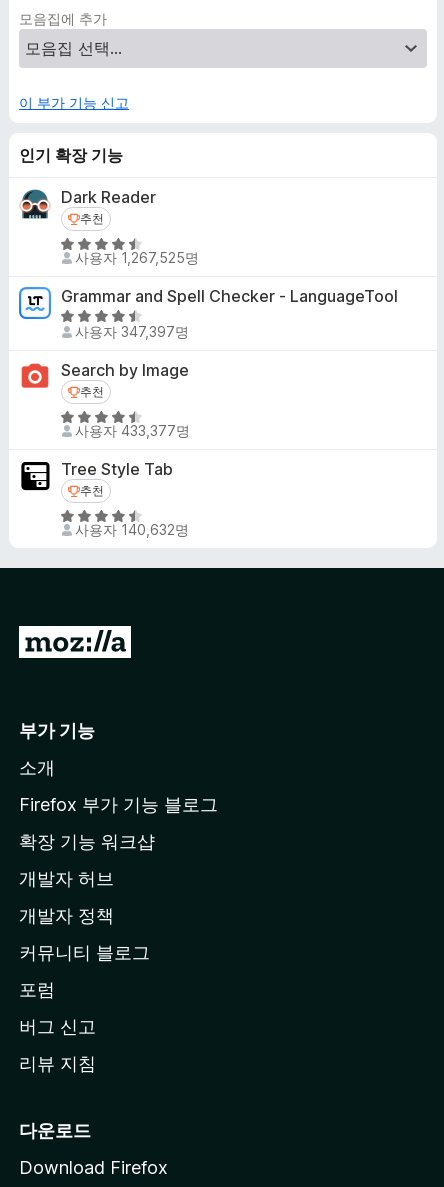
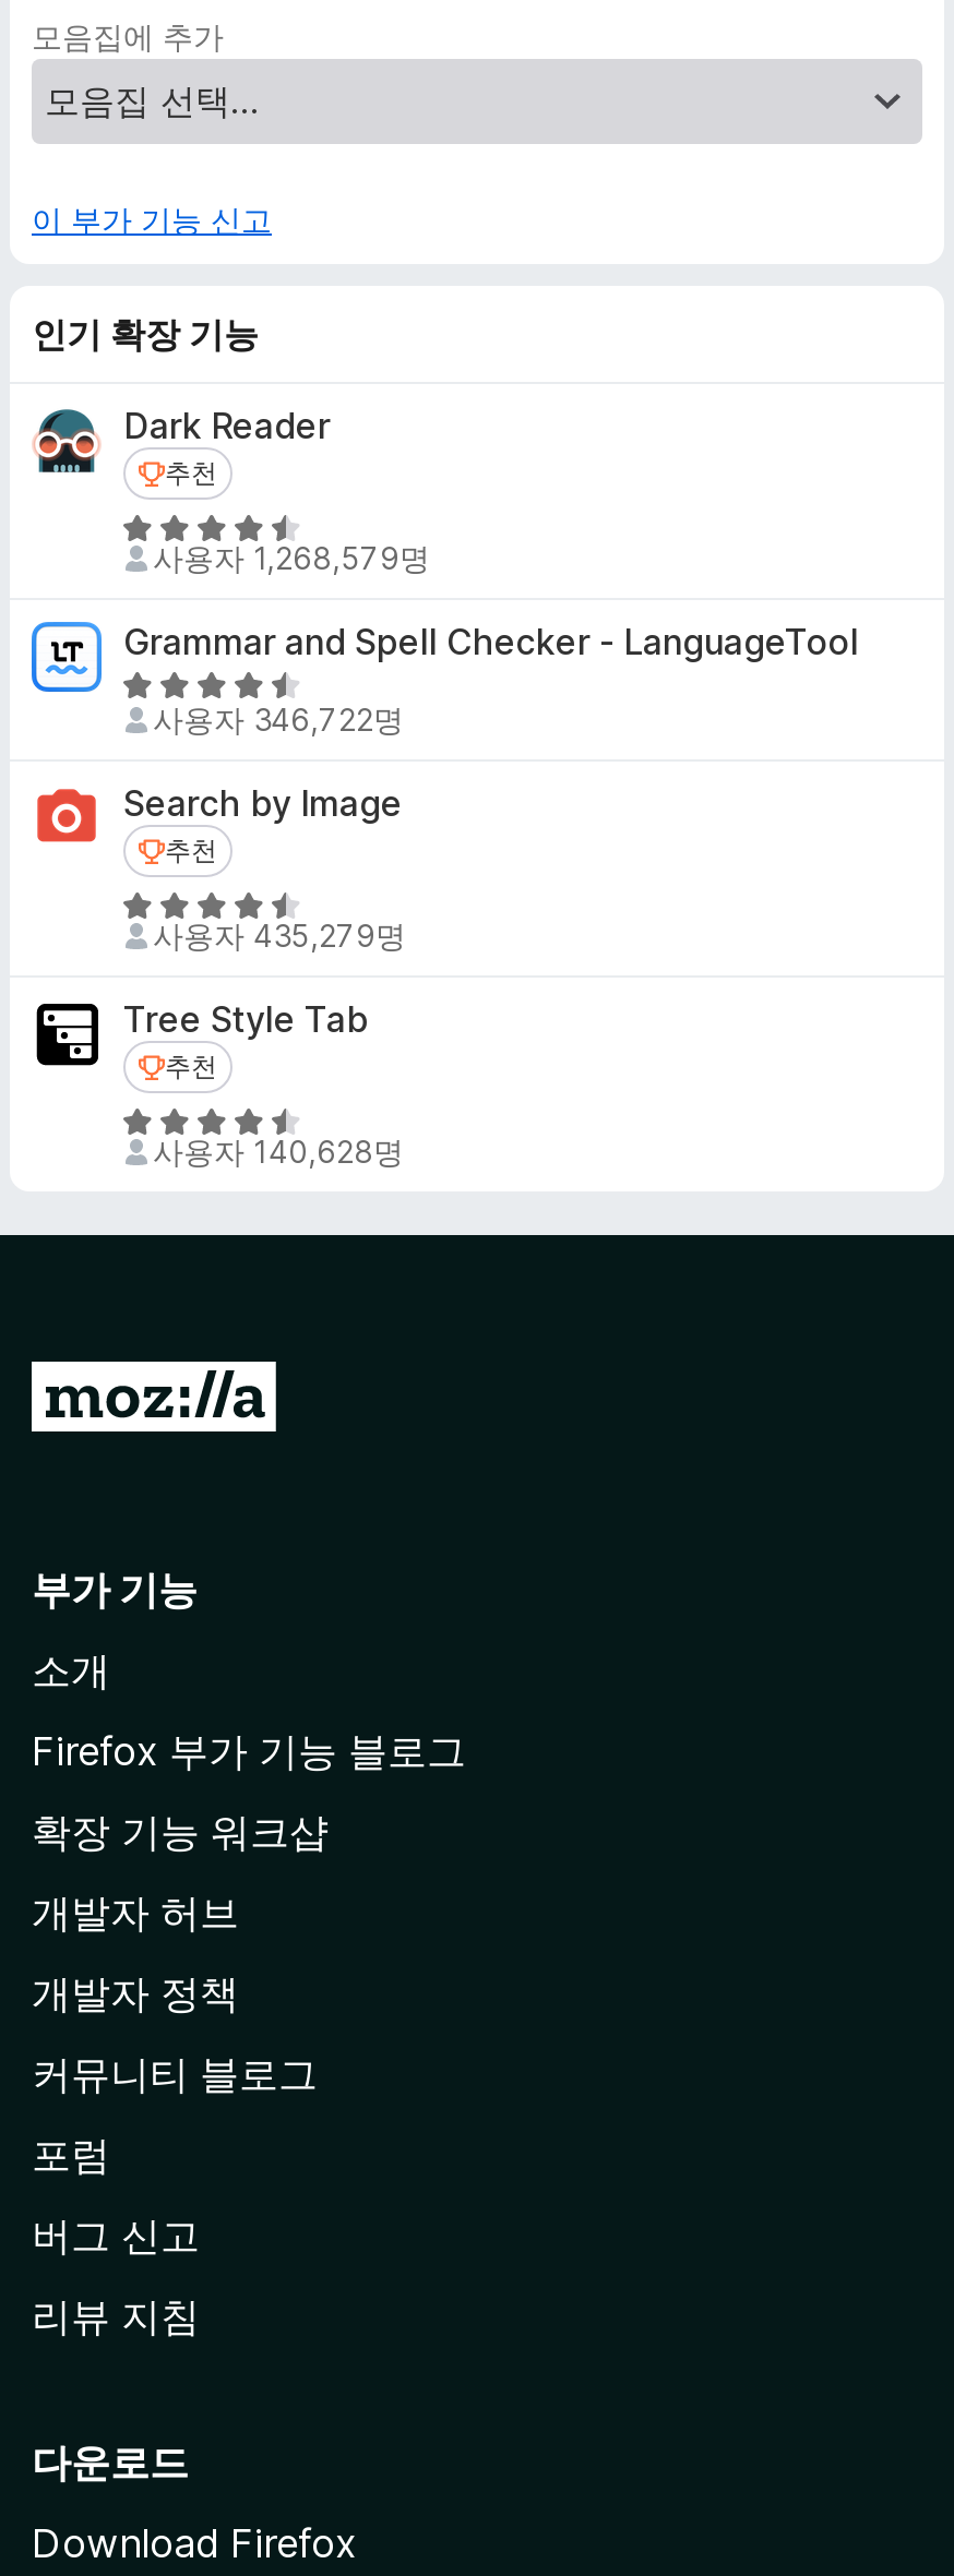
[74,249,198,266] 사용자 1,267,525명 -> [153,539,430,576] 사용자 1,268,579명
[74,323,188,340] 사용자 347,397명 -> [153,700,404,738] 사용자 346,722명
[74,422,189,439] 사용자 433,377명 -> [153,916,406,954] 사용자 435,279명
[74,521,188,538] 사용자 140,632명 -> [153,1133,404,1170] 사용자 140,628명

